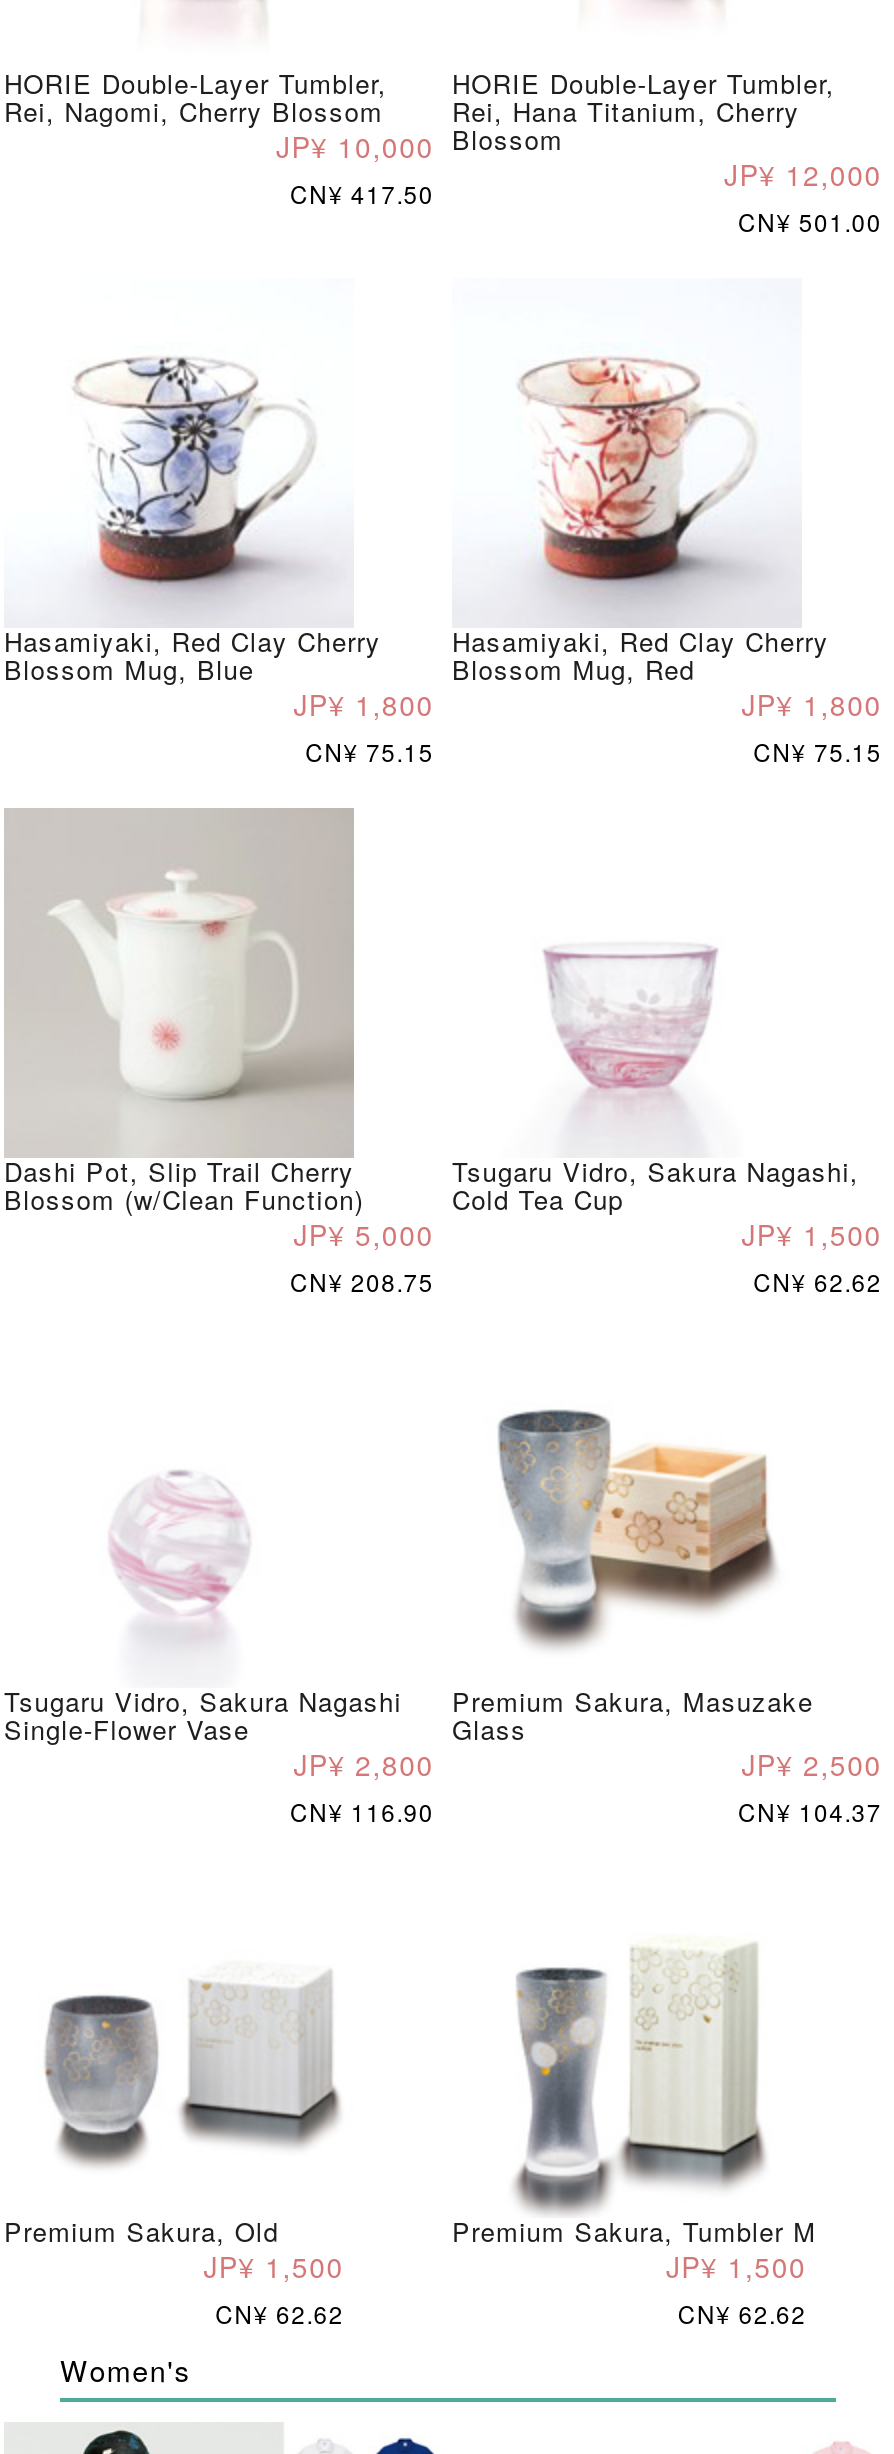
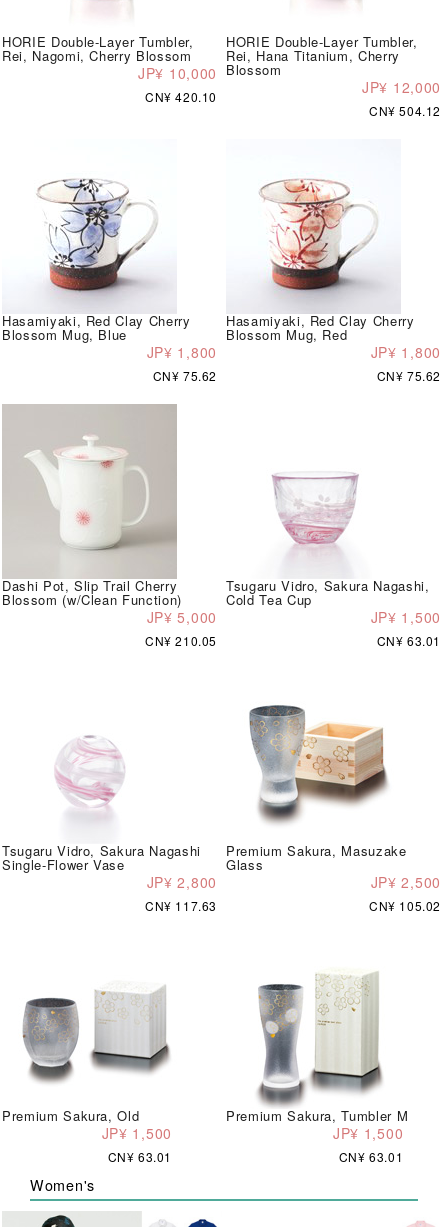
[290,175,434,209] CN¥ 417.50 -> [145,87,217,104] CN¥ 420.10
[738,203,882,237] CN¥ 501.00 -> [369,101,441,118] CN¥ 504.12
[305,733,434,767] CN¥ 75.15 -> [153,366,217,383] CN¥ 75.62
[753,733,882,767] CN¥ 75.15 -> [377,366,441,383] CN¥ 75.62
[290,1263,434,1297] CN¥ 208.75 -> [145,631,217,648] CN¥ 210.05
[753,1263,882,1297] CN¥ 62.62 -> [377,631,441,648] CN¥ 63.01
[290,1793,434,1827] CN¥ 116.90 -> [145,896,217,913] CN¥ 117.63
[738,1793,882,1827] CN¥ 104.37 -> [369,896,441,913] CN¥ 105.02
[215,2295,344,2329] CN¥ 62.62 -> [108,1147,172,1164] CN¥ 63.01
[678,2295,806,2329] CN¥ 62.62 -> [339,1147,403,1164] CN¥ 63.01

